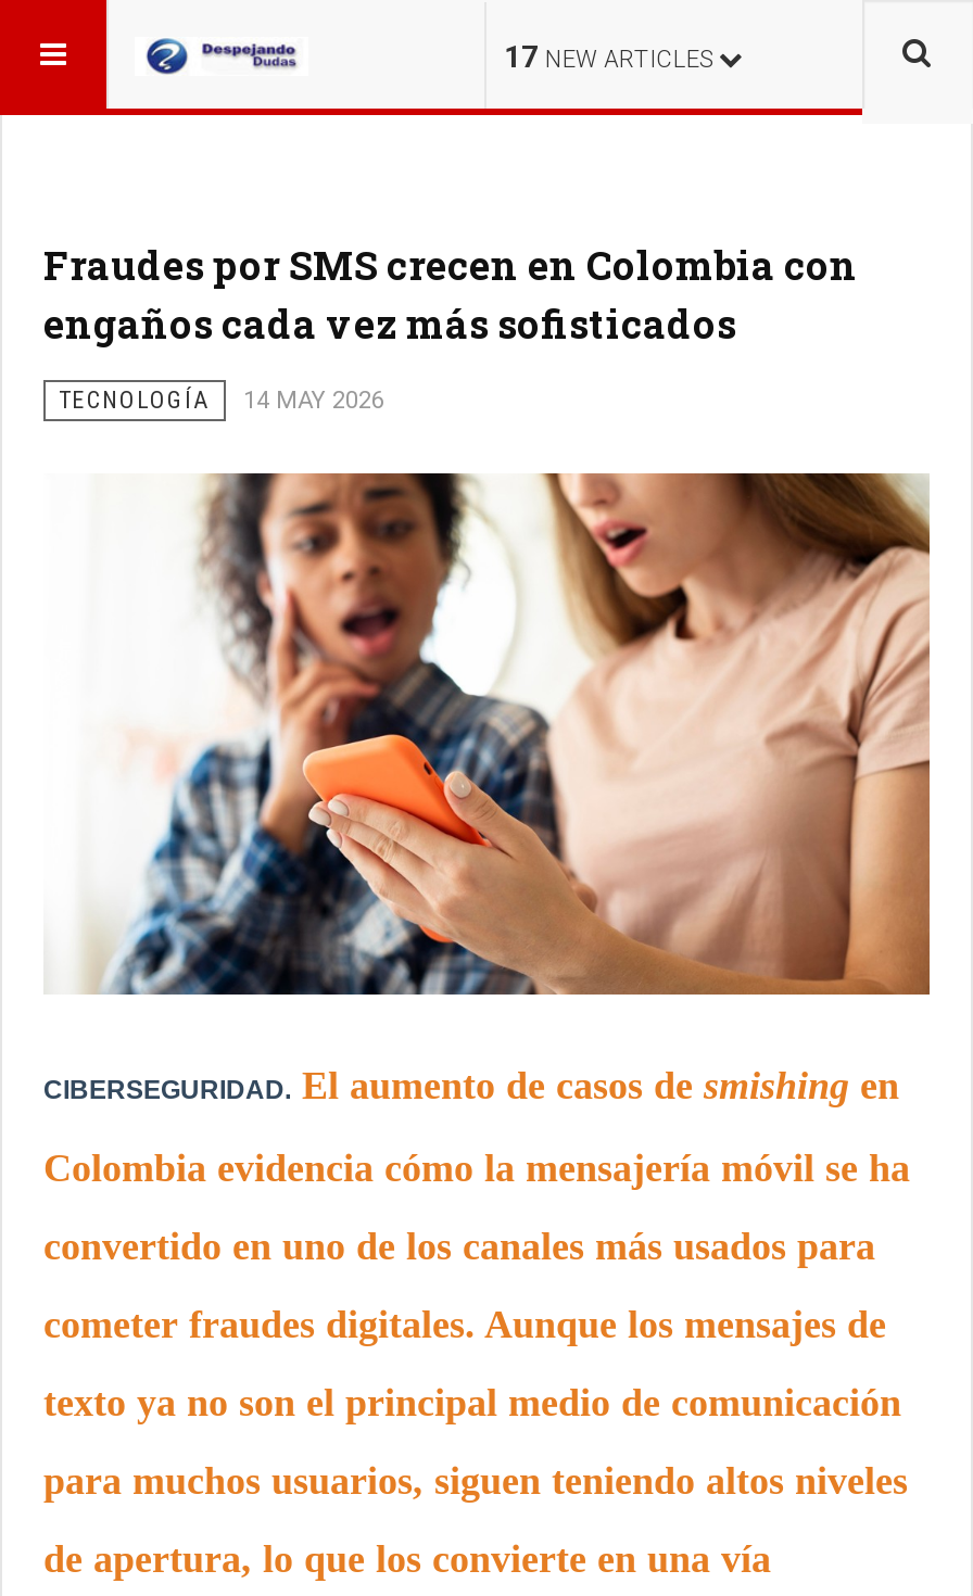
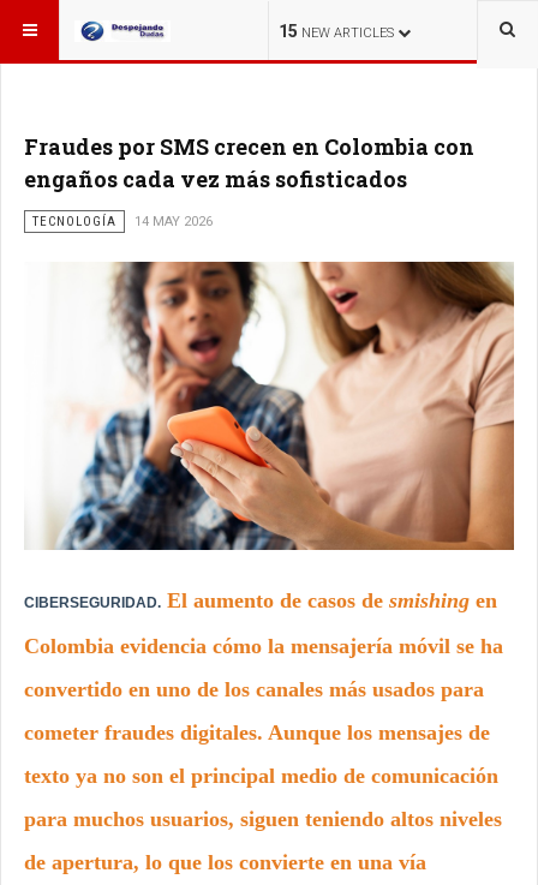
[504,39,712,74] 17 NEW ARTICLES -> [279,22,394,41] 15 NEW ARTICLES

